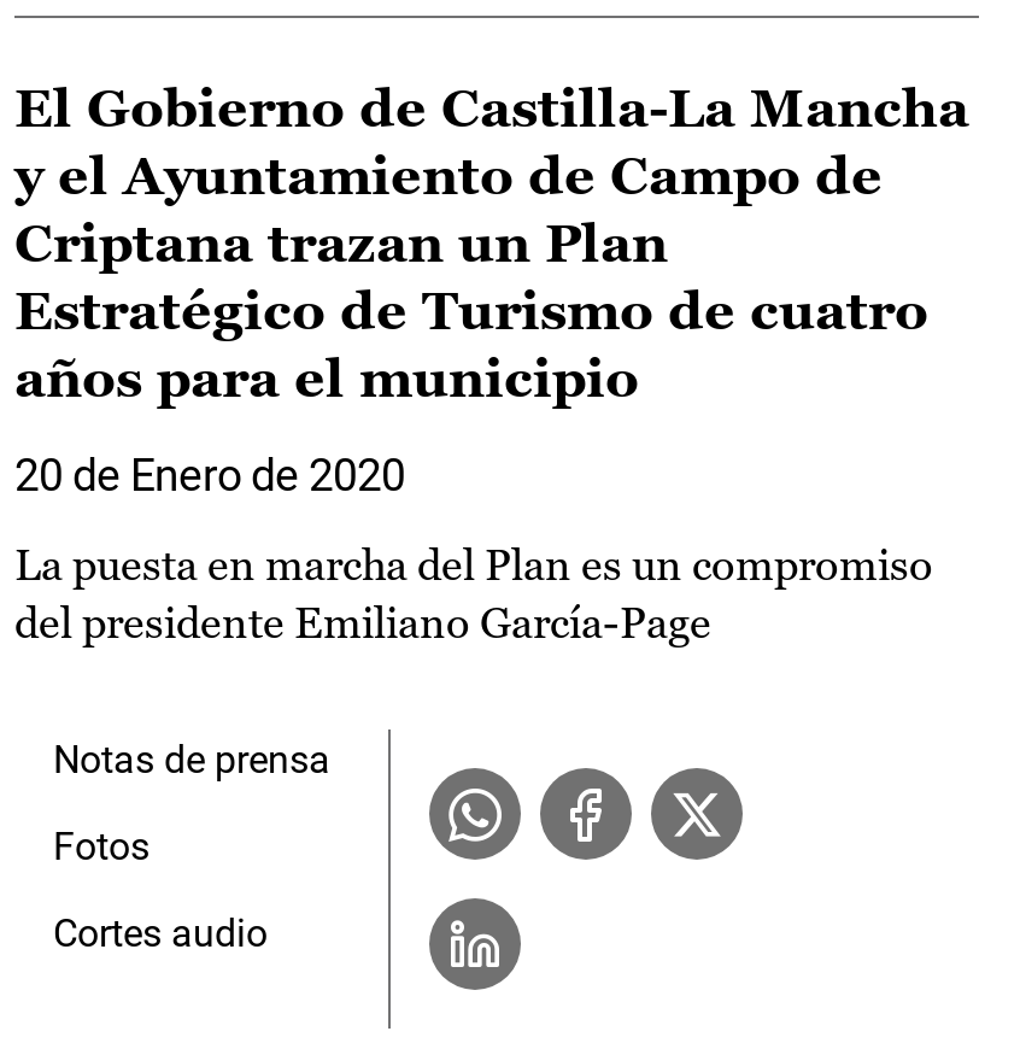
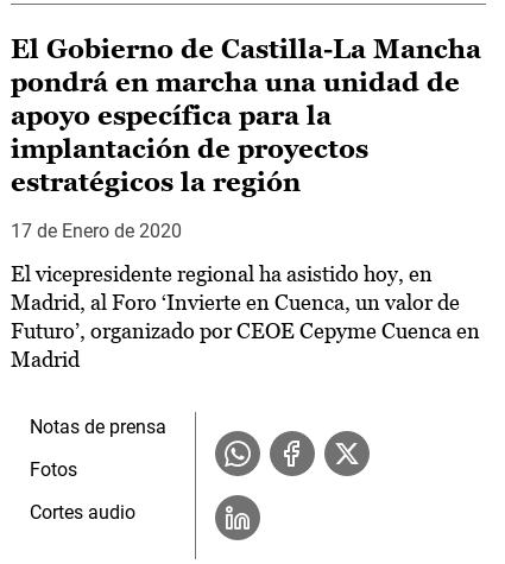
[14,146,928,409] y el Ayuntamiento de Campo de | Criptana trazan un Plan | Estratégico de Turismo de cuatro | años para el municipio -> [11,68,460,197] pondrá en marcha una unidad de | apoyo específica para la | implantación de proyectos | estratégicos la región
[14,450,405,501] 20 de Enero de 2020 -> [11,220,182,242] 17 de Enero de 2020
[14,539,933,648] La puesta en marcha del Plan es un compromiso | del presidente Emiliano García-Page -> [11,261,480,372] El vicepresidente regional ha asistido hoy, en | Madrid, al Foro ‘Invierte en Cuenca, un valor de | Futuro’, organizado por CEOE Cepyme Cuenca en | Madrid

